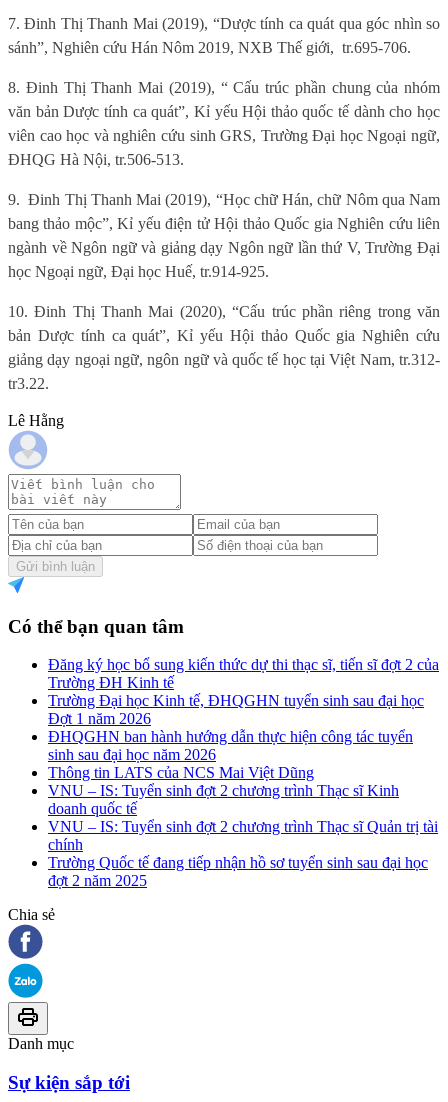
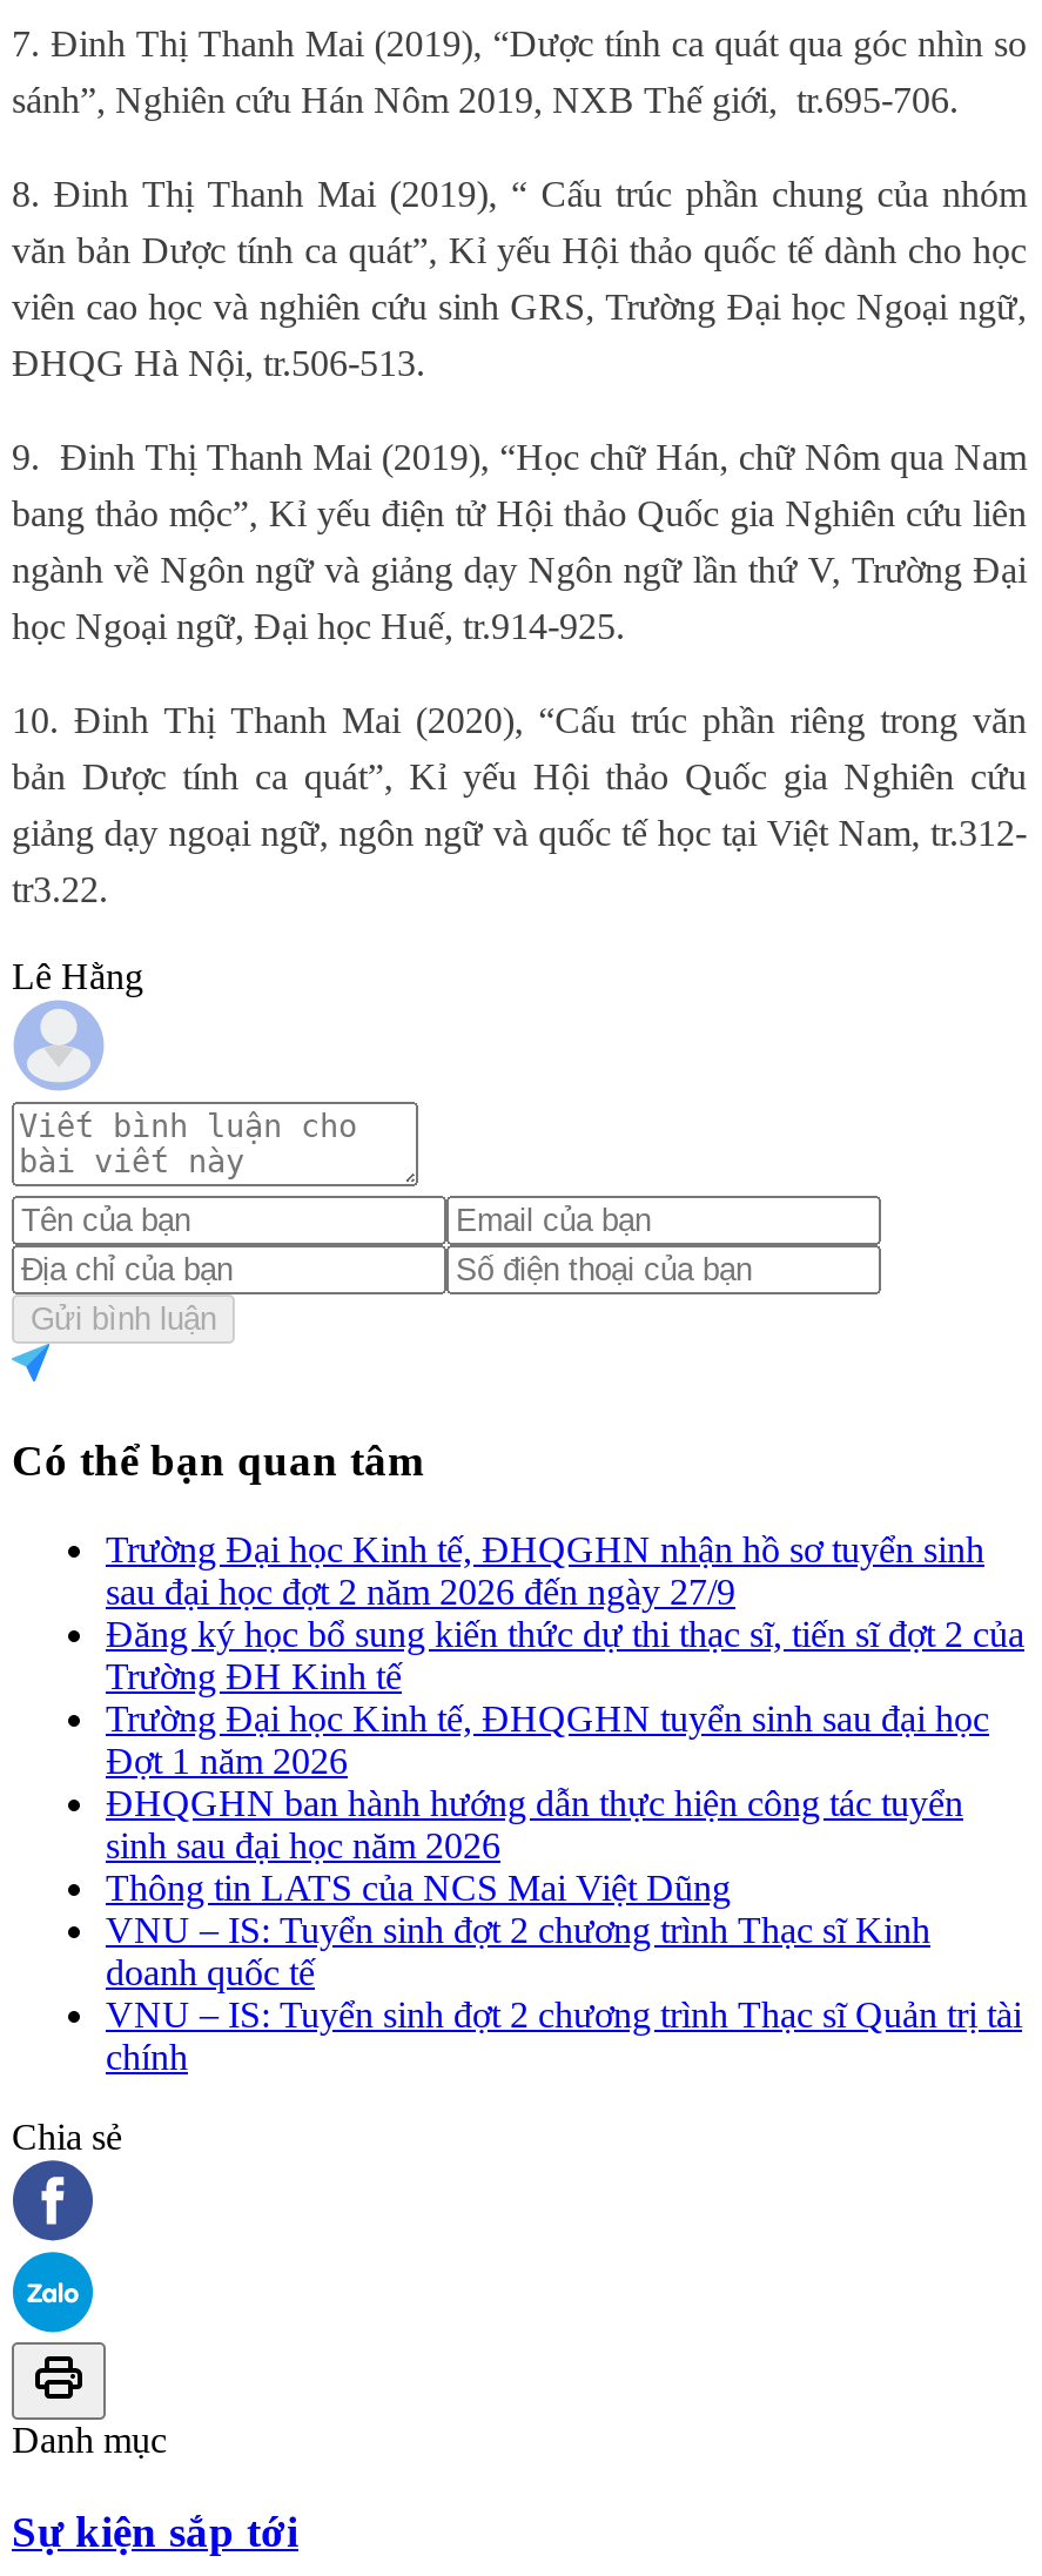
none -> [106,1530,984,1612] Trường Đại học Kinh tế, ĐHQGHN nhận hồ sơ tuyển sinh | sau đại học đợt 2 năm 2026 đến ngày 27/9
moved [48,656,439,853] -> [106,1614,1024,2077]: Đăng ký học bổ sung kiến thức dự thi thạc sĩ, tiến sĩ đợt 2 của | Trường ĐH Kinh tế | Trường Đại học Kinh tế, ĐHQGHN tuyển sinh sau đại học | ... | VNU – IS: Tuyển sinh đợt 2 chương trình Thạc sĩ Quản trị tài | chính
[48,854,428,889] Trường Quốc tế đang tiếp nhận hồ sơ tuyển sinh sau đại học | đợt 2 năm 2025 -> none

